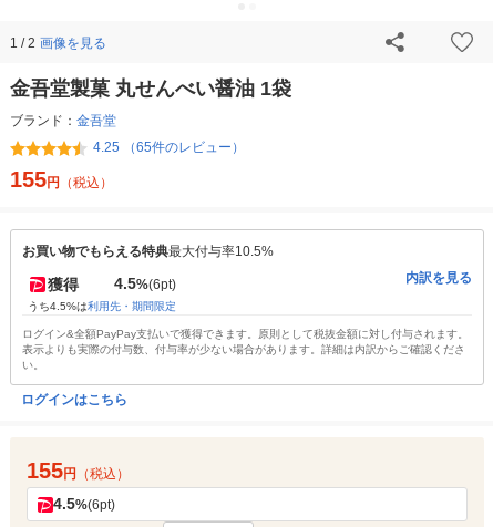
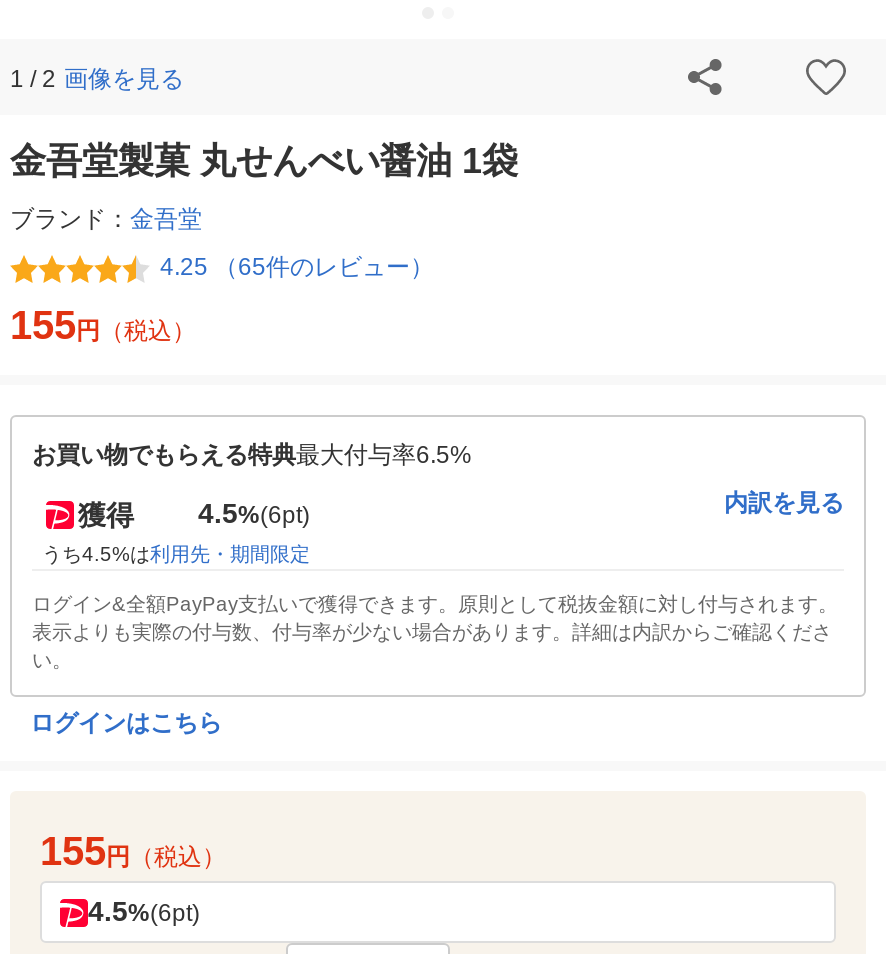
[22,244,274,259] お買い物でもらえる特典最大付与率10.5% -> [32,442,472,470] お買い物でもらえる特典最大付与率6.5%

